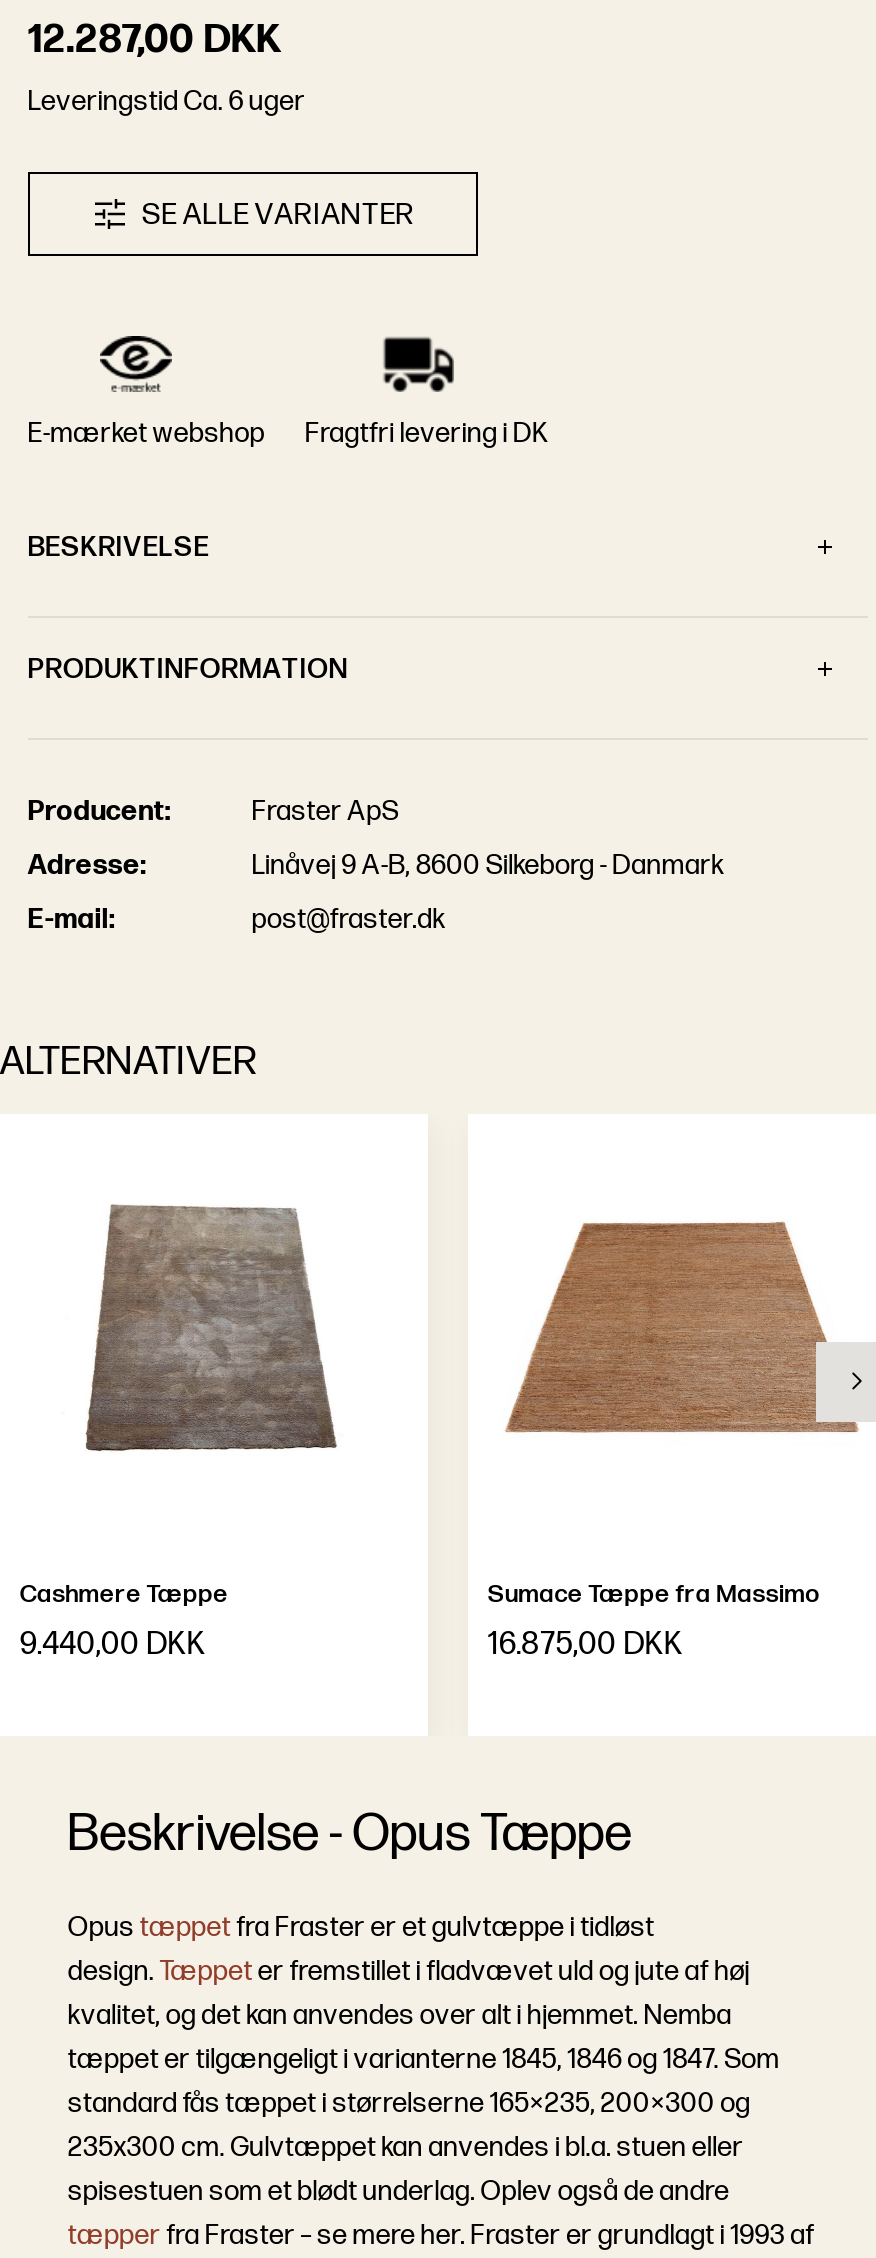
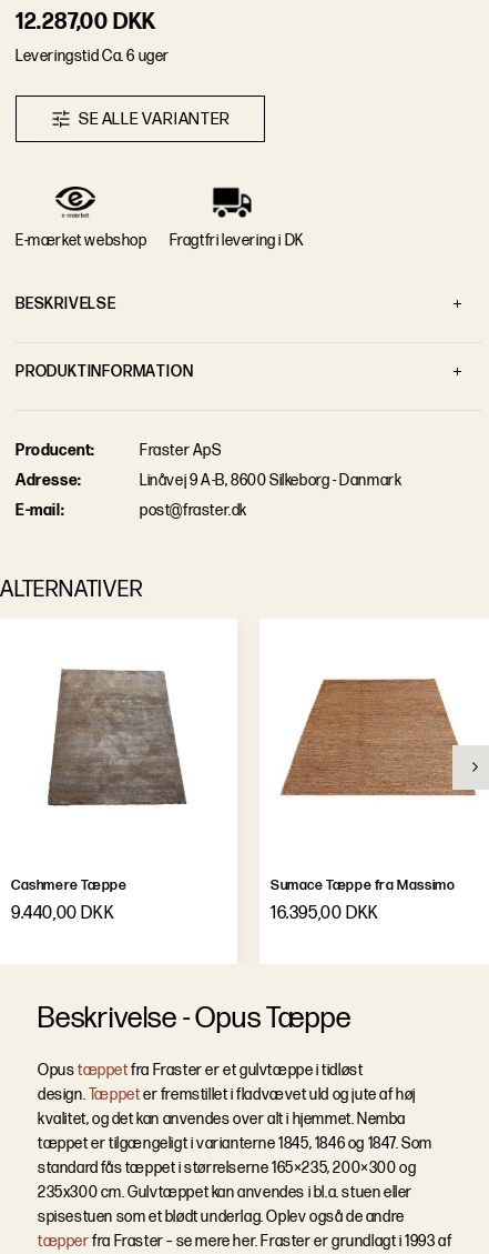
[488,1626,684,1664] 16.875,00 DKK -> [271,903,379,924] 16.395,00 DKK

